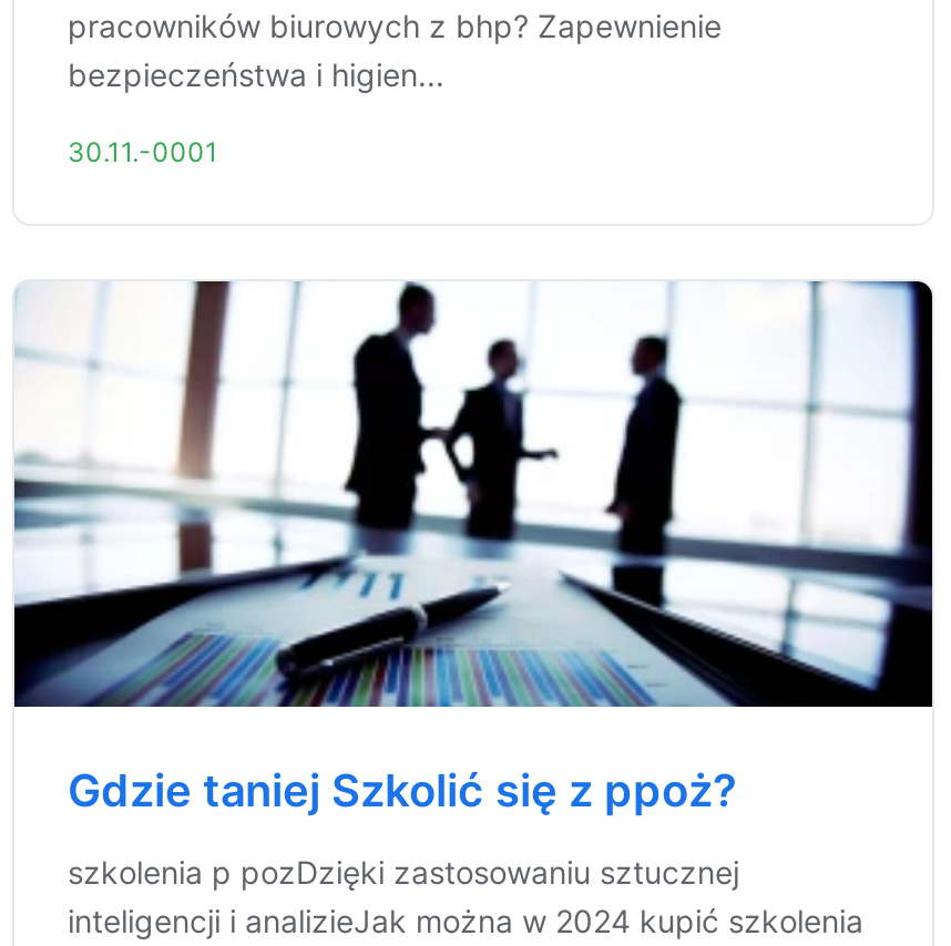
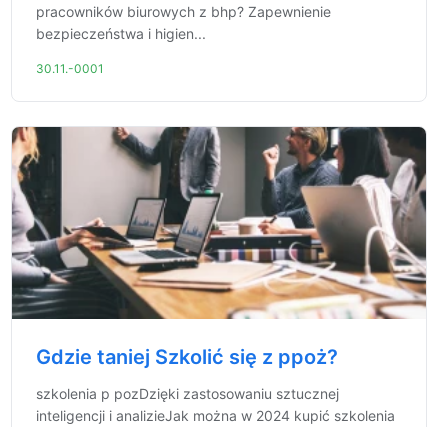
[14,279,934,709] [image] -> [11,126,427,320] [image]

